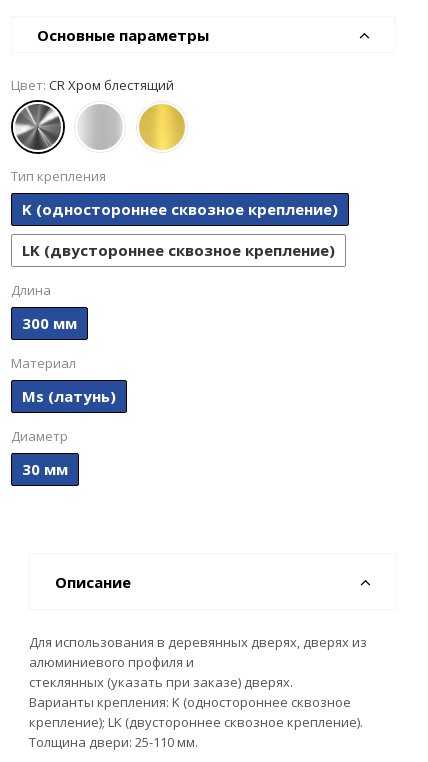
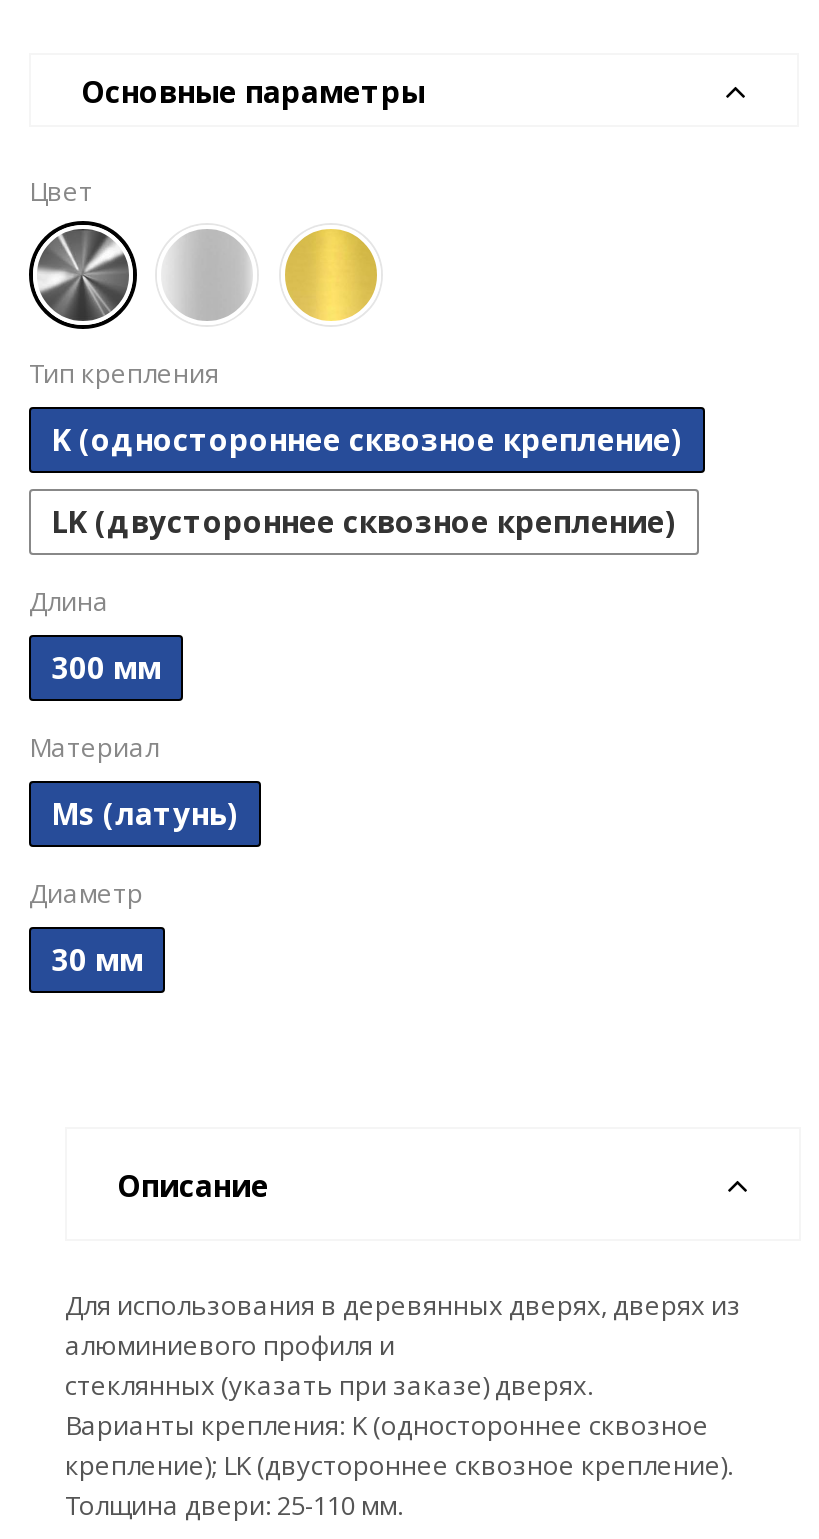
[11,76,174,94] Цвет: CR Хром блестящий -> [29,173,93,209] Цвет

